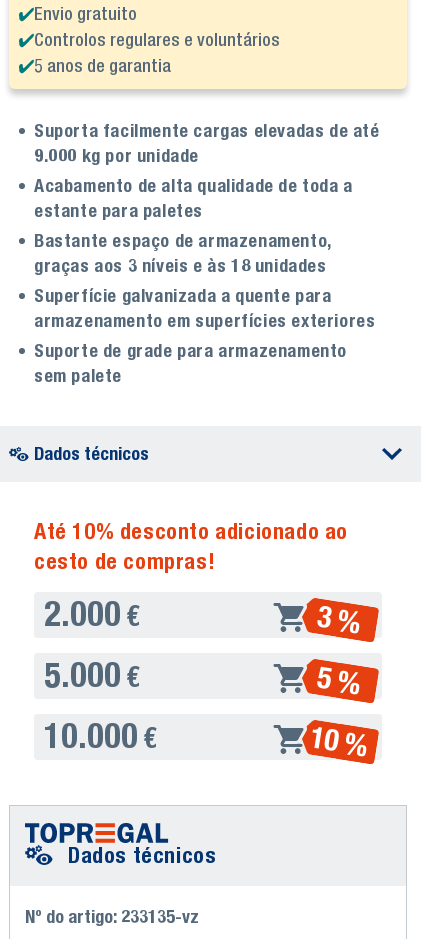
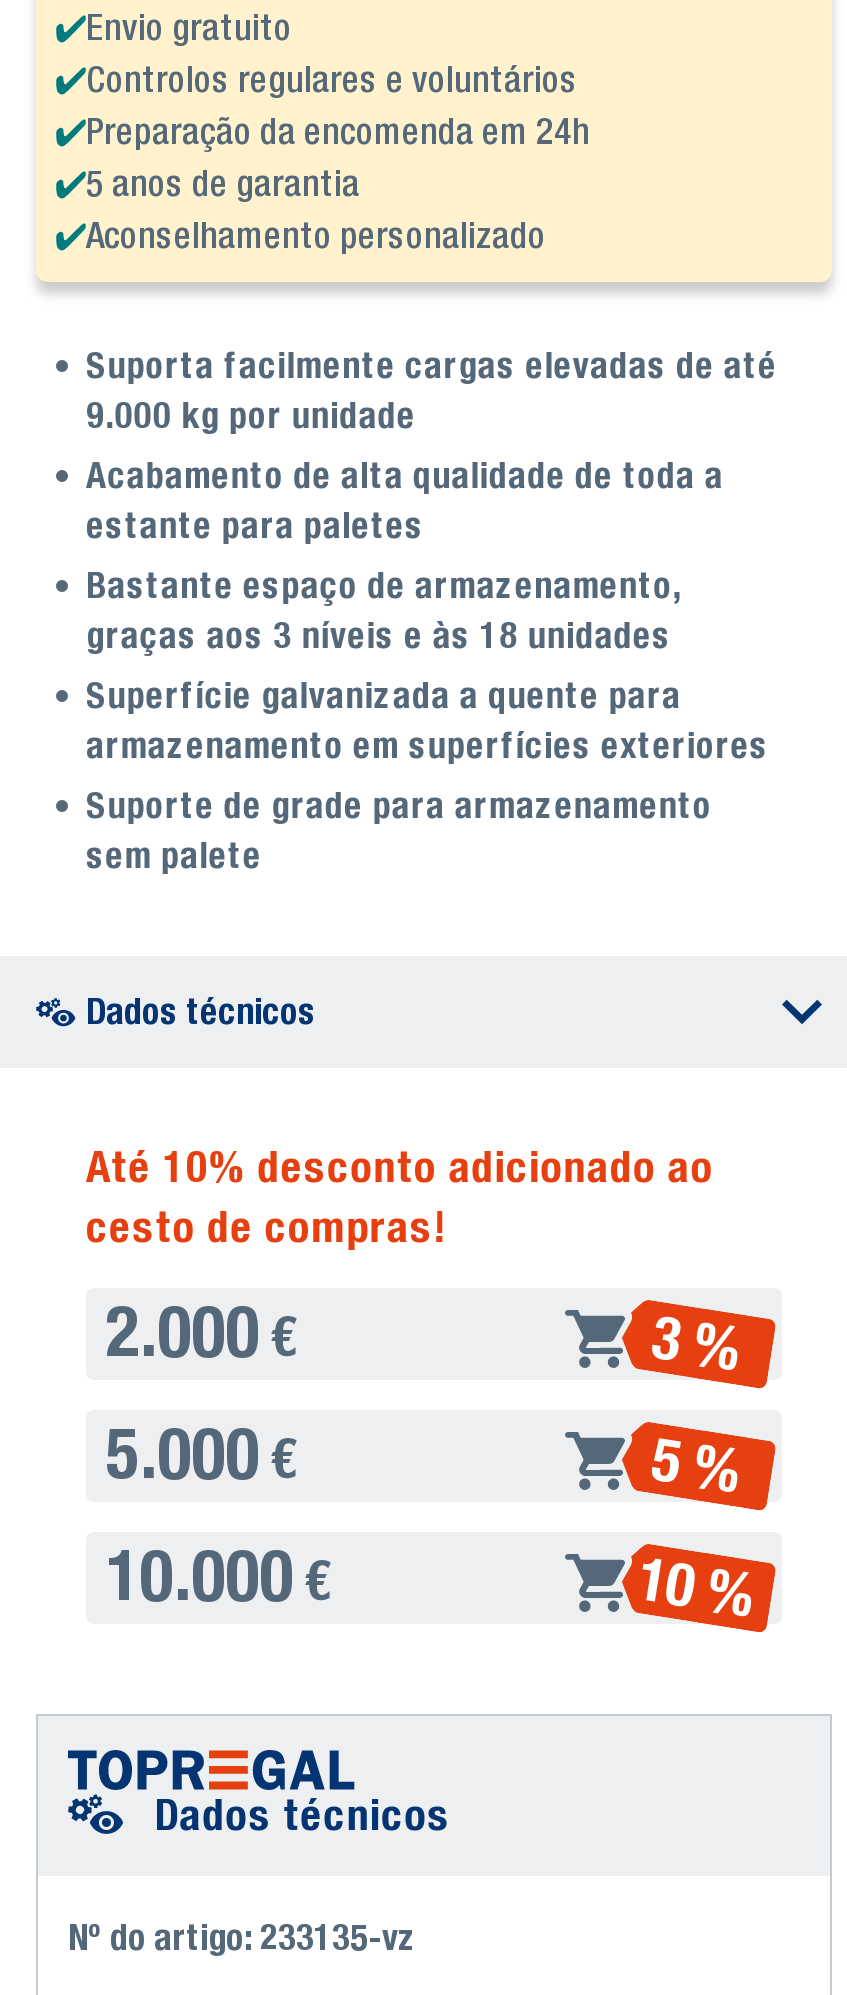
none -> [86,110,590,152] Preparação da encomenda em 24h
none -> [86,214,546,256] Aconselhamento personalizado

